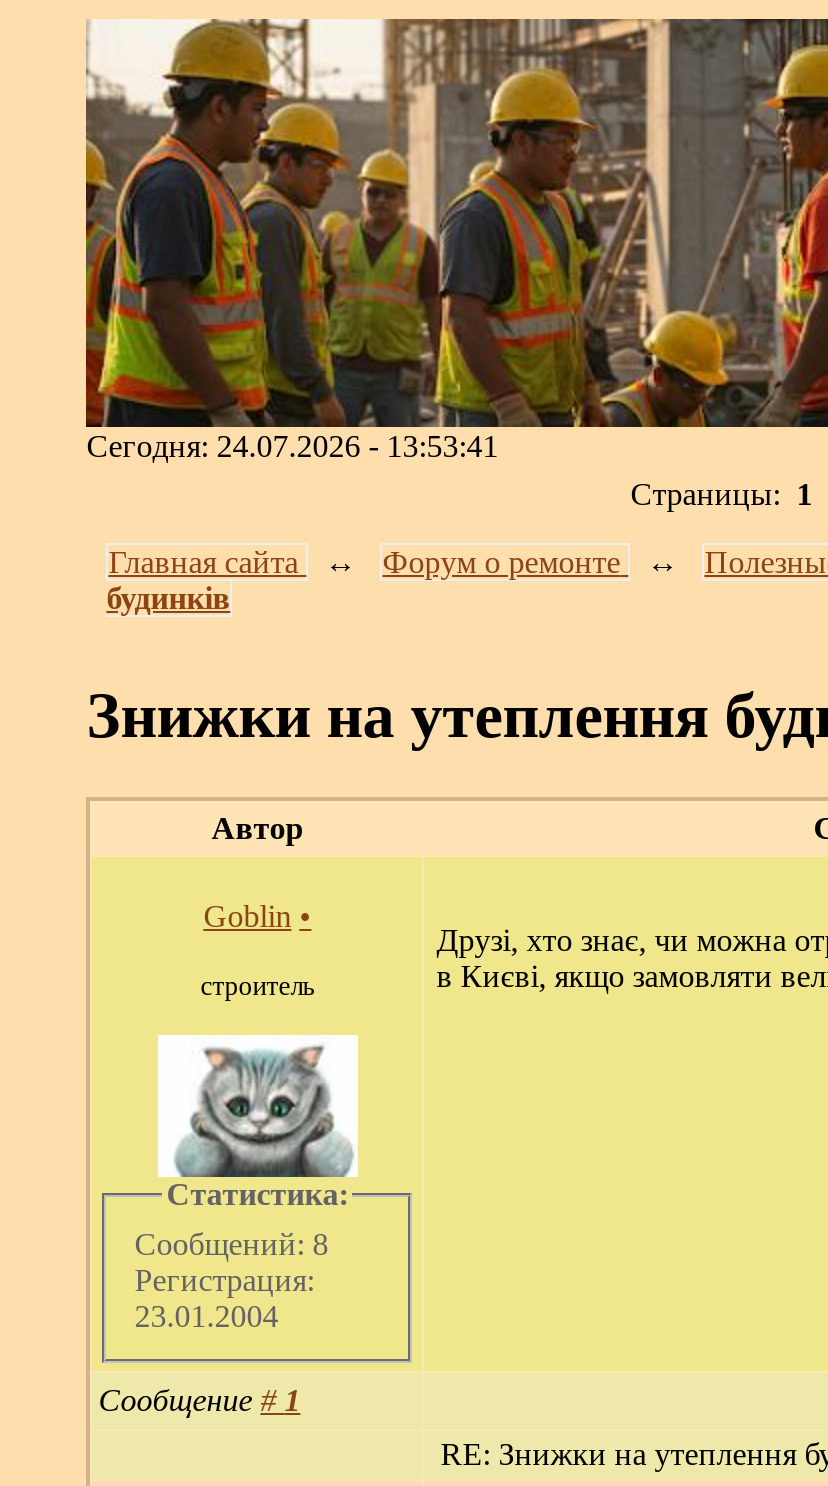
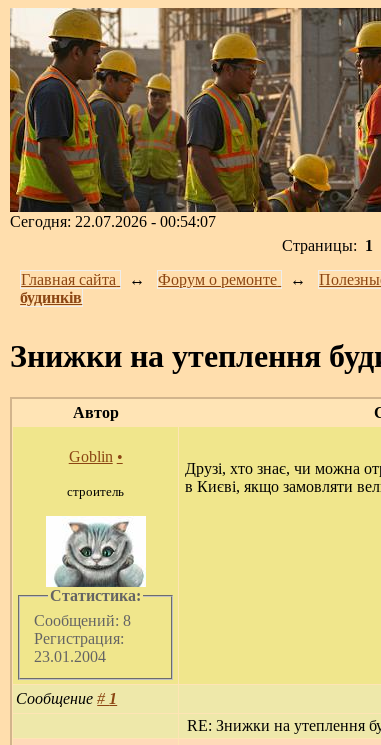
[86,429,498,463] Сегодня: 24.07.2026 - 13:53:41 -> [10,213,216,230] Сегодня: 22.07.2026 - 00:54:07

